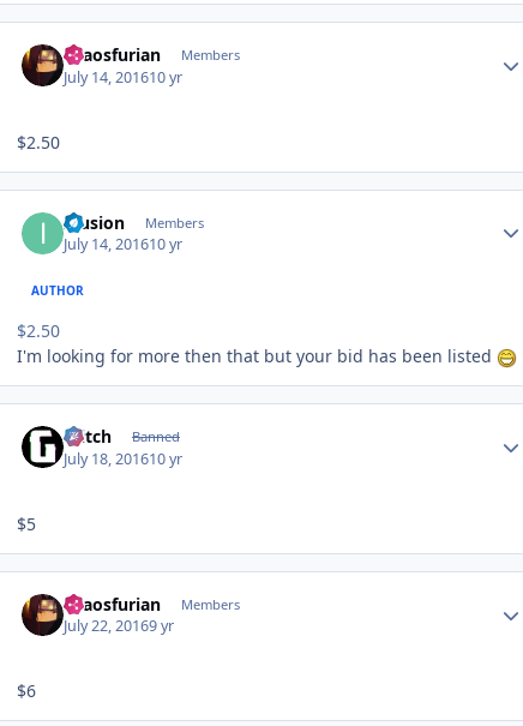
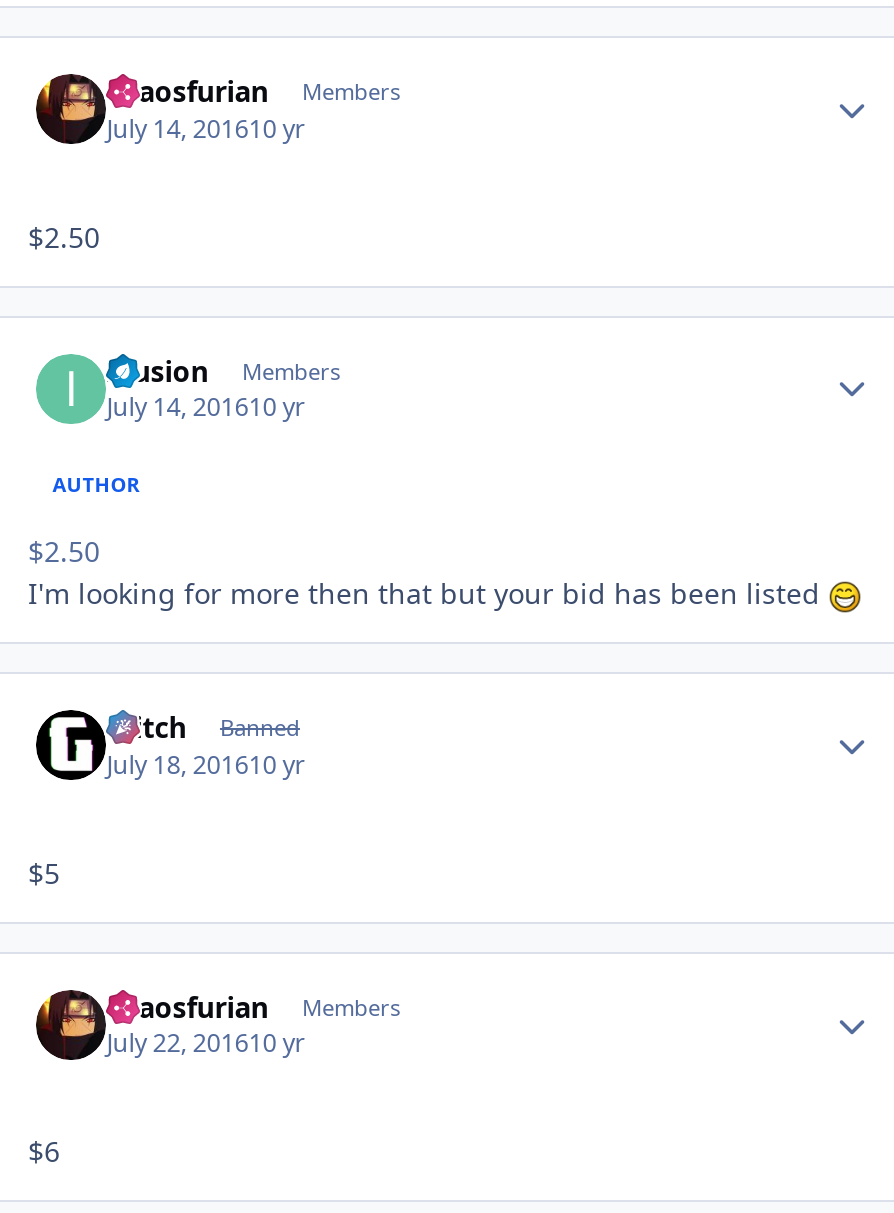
[64,616,174,636] July 22, 20169 yr -> [106,1027,304,1061] July 22, 201610 yr

